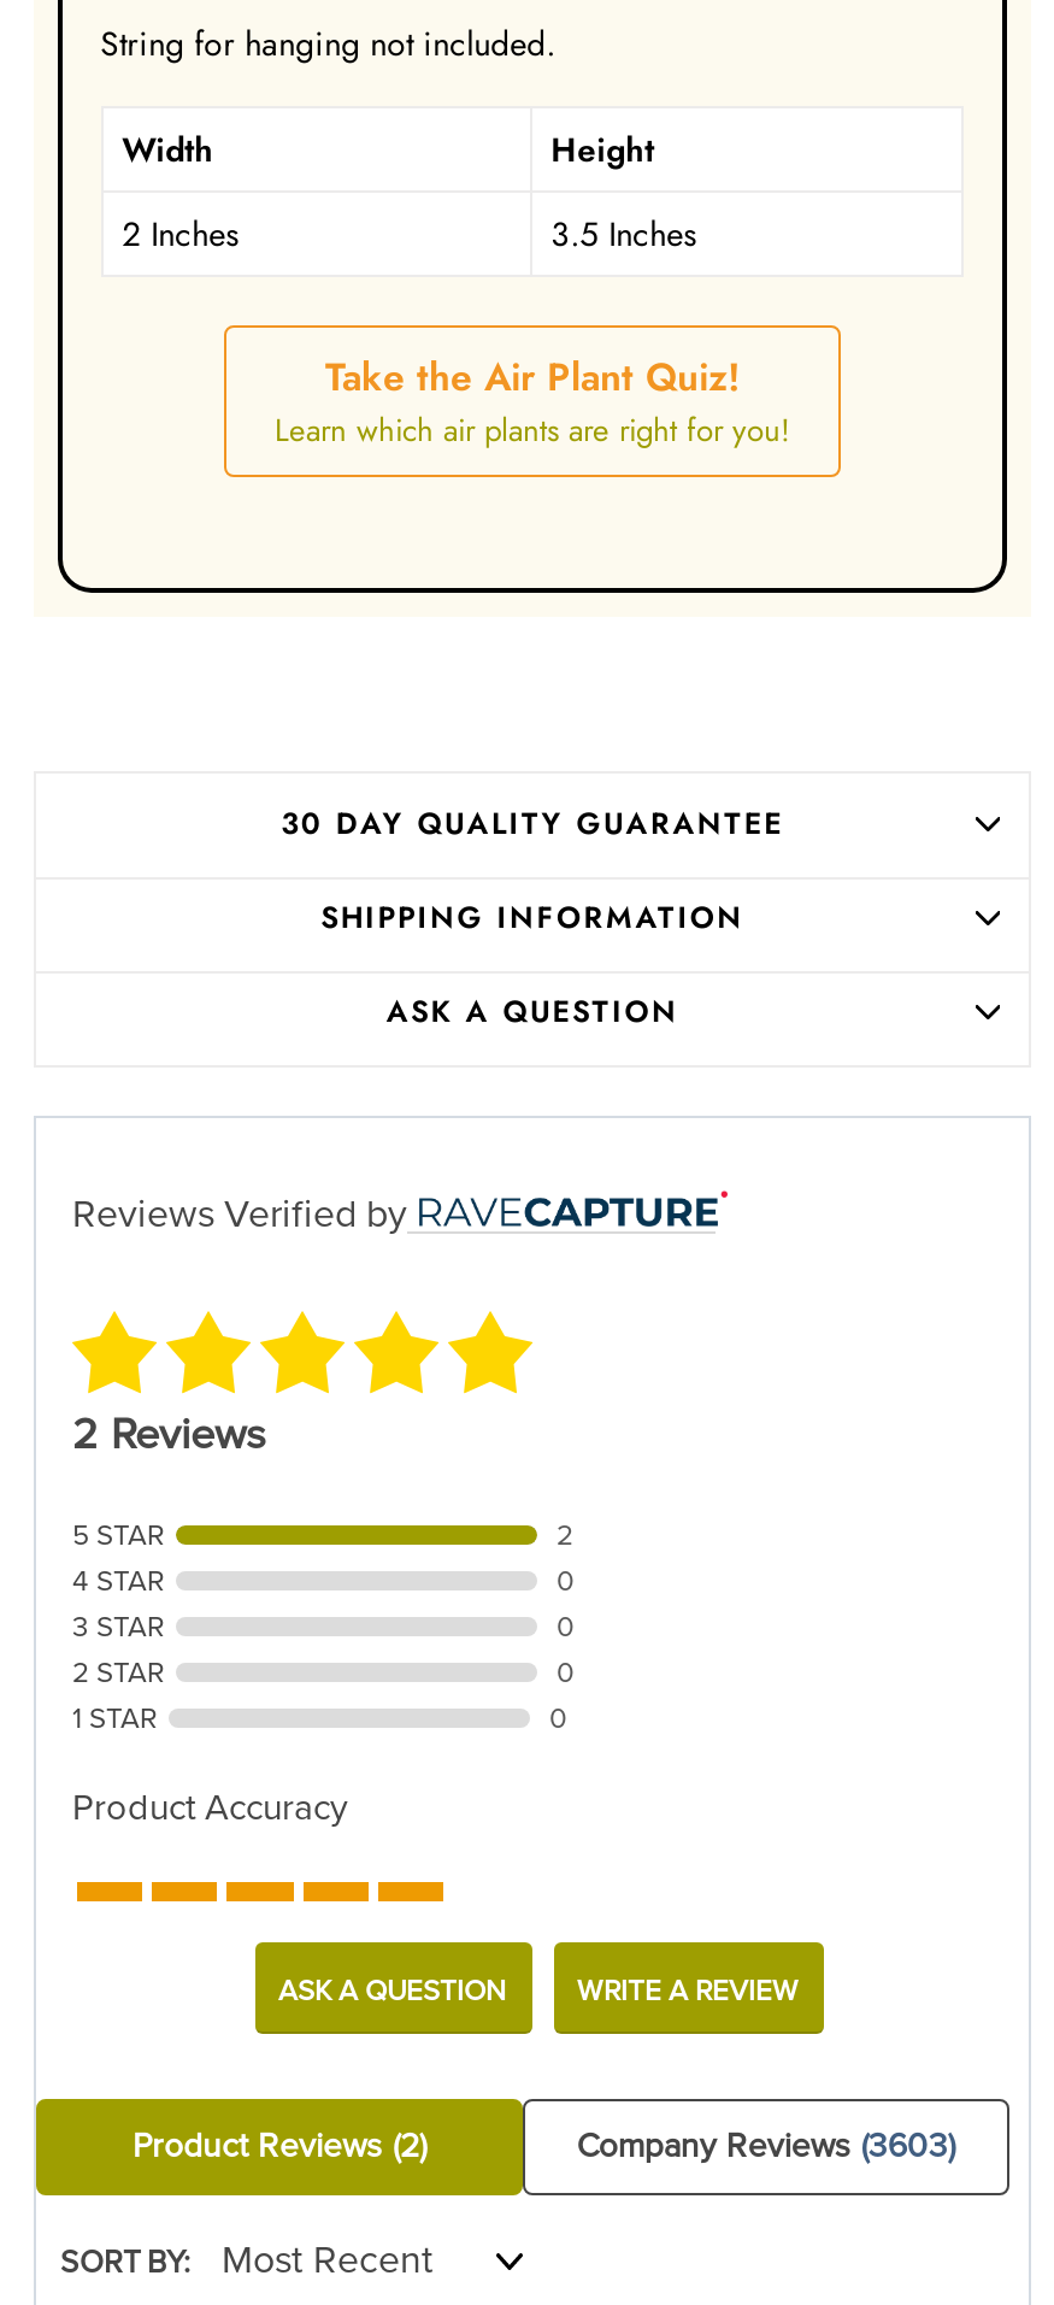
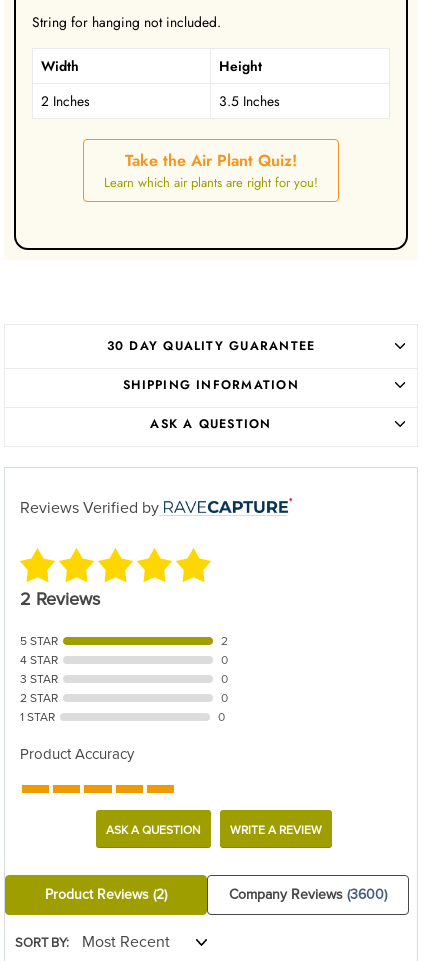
[577,2125,955,2166] Company Reviews (3603) -> [229,886,387,903] Company Reviews (3600)

